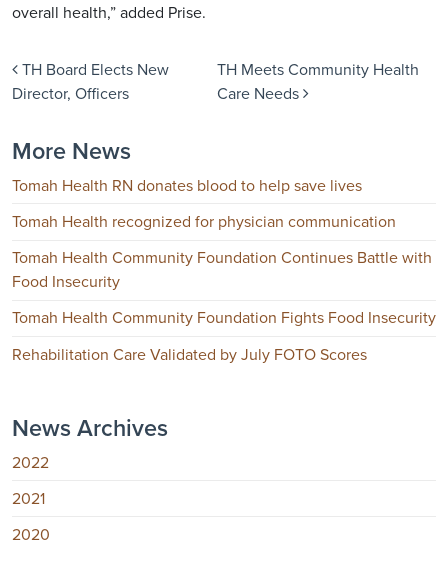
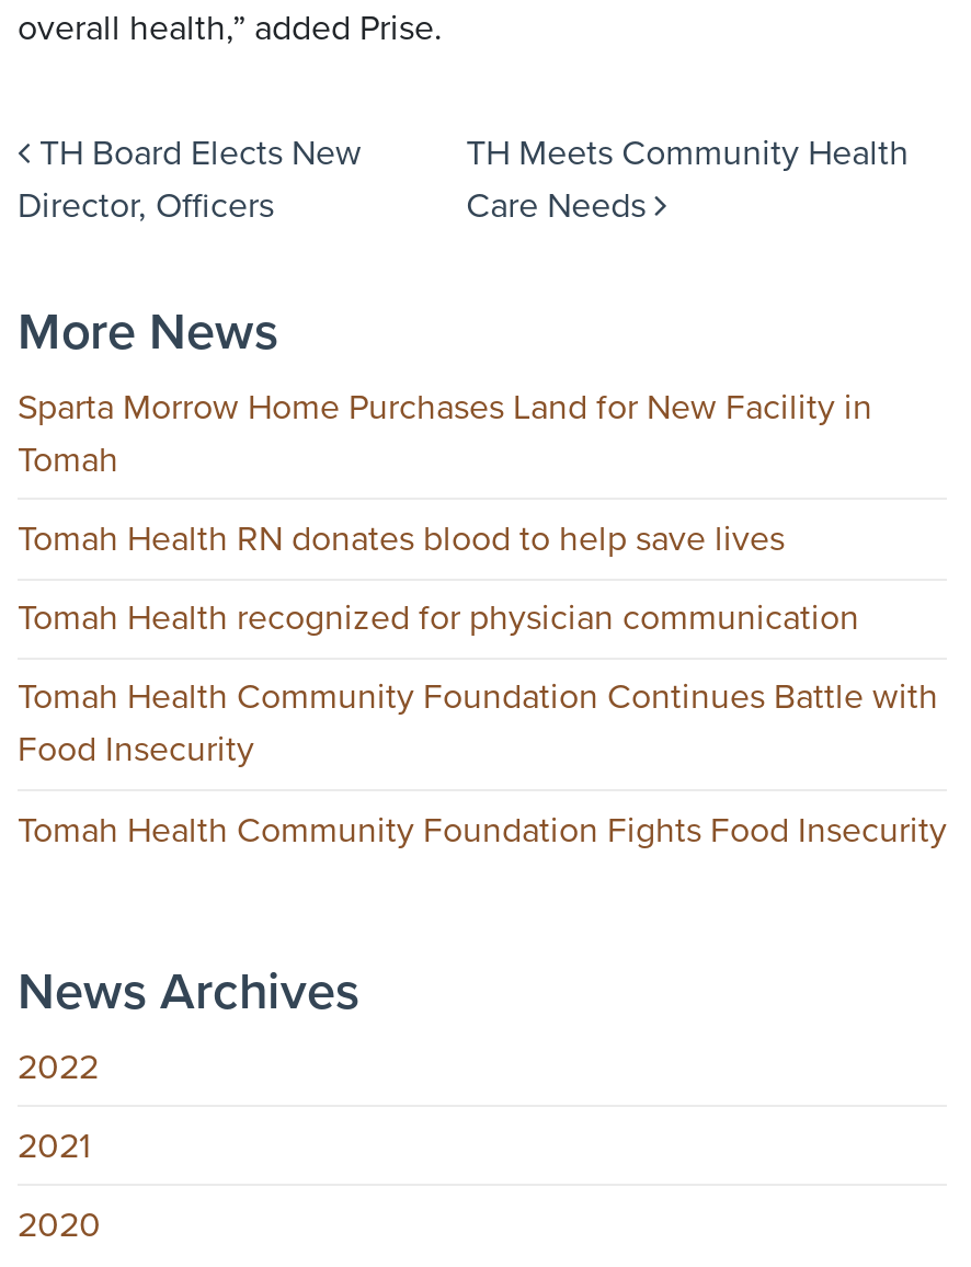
none -> [18,385,872,482] Sparta Morrow Home Purchases Land for New Facility in | Tomah
moved [12,176,436,328] -> [18,517,947,852]: Tomah Health RN donates blood to help save lives | Tomah Health recognized for physician communication | Tomah Health Community Foundation Continues Battle with | Food Insecurity | Tomah Health Community Foundation Fights Food Insecurity
[12,344,367,364] Rehabilitation Care Validated by July FOTO Scores -> none

